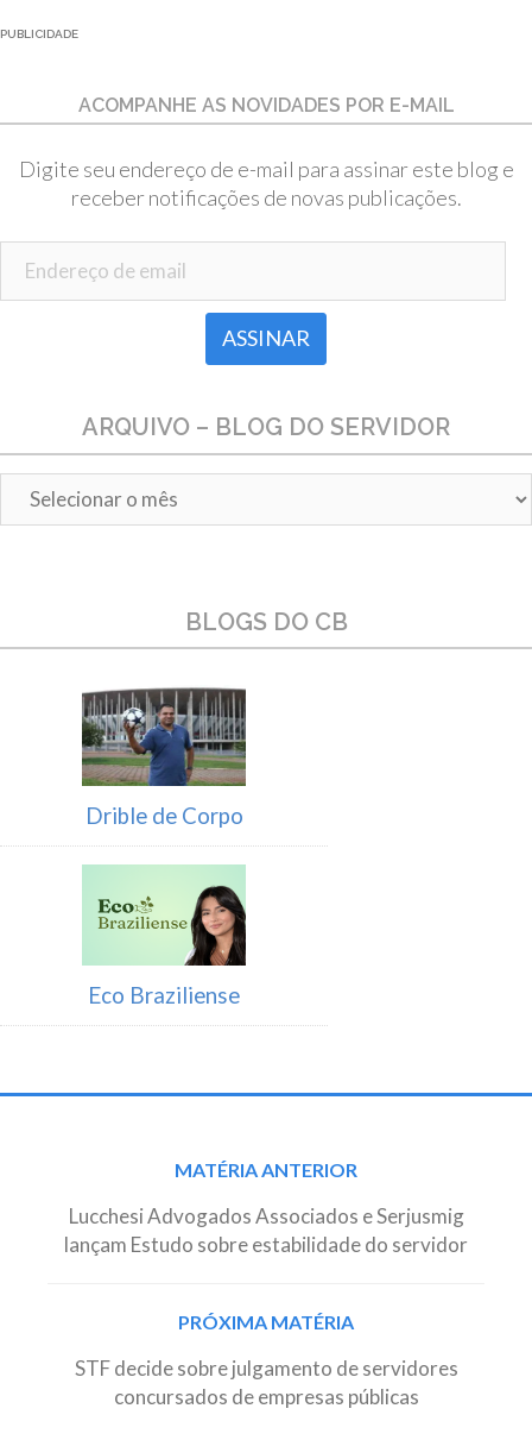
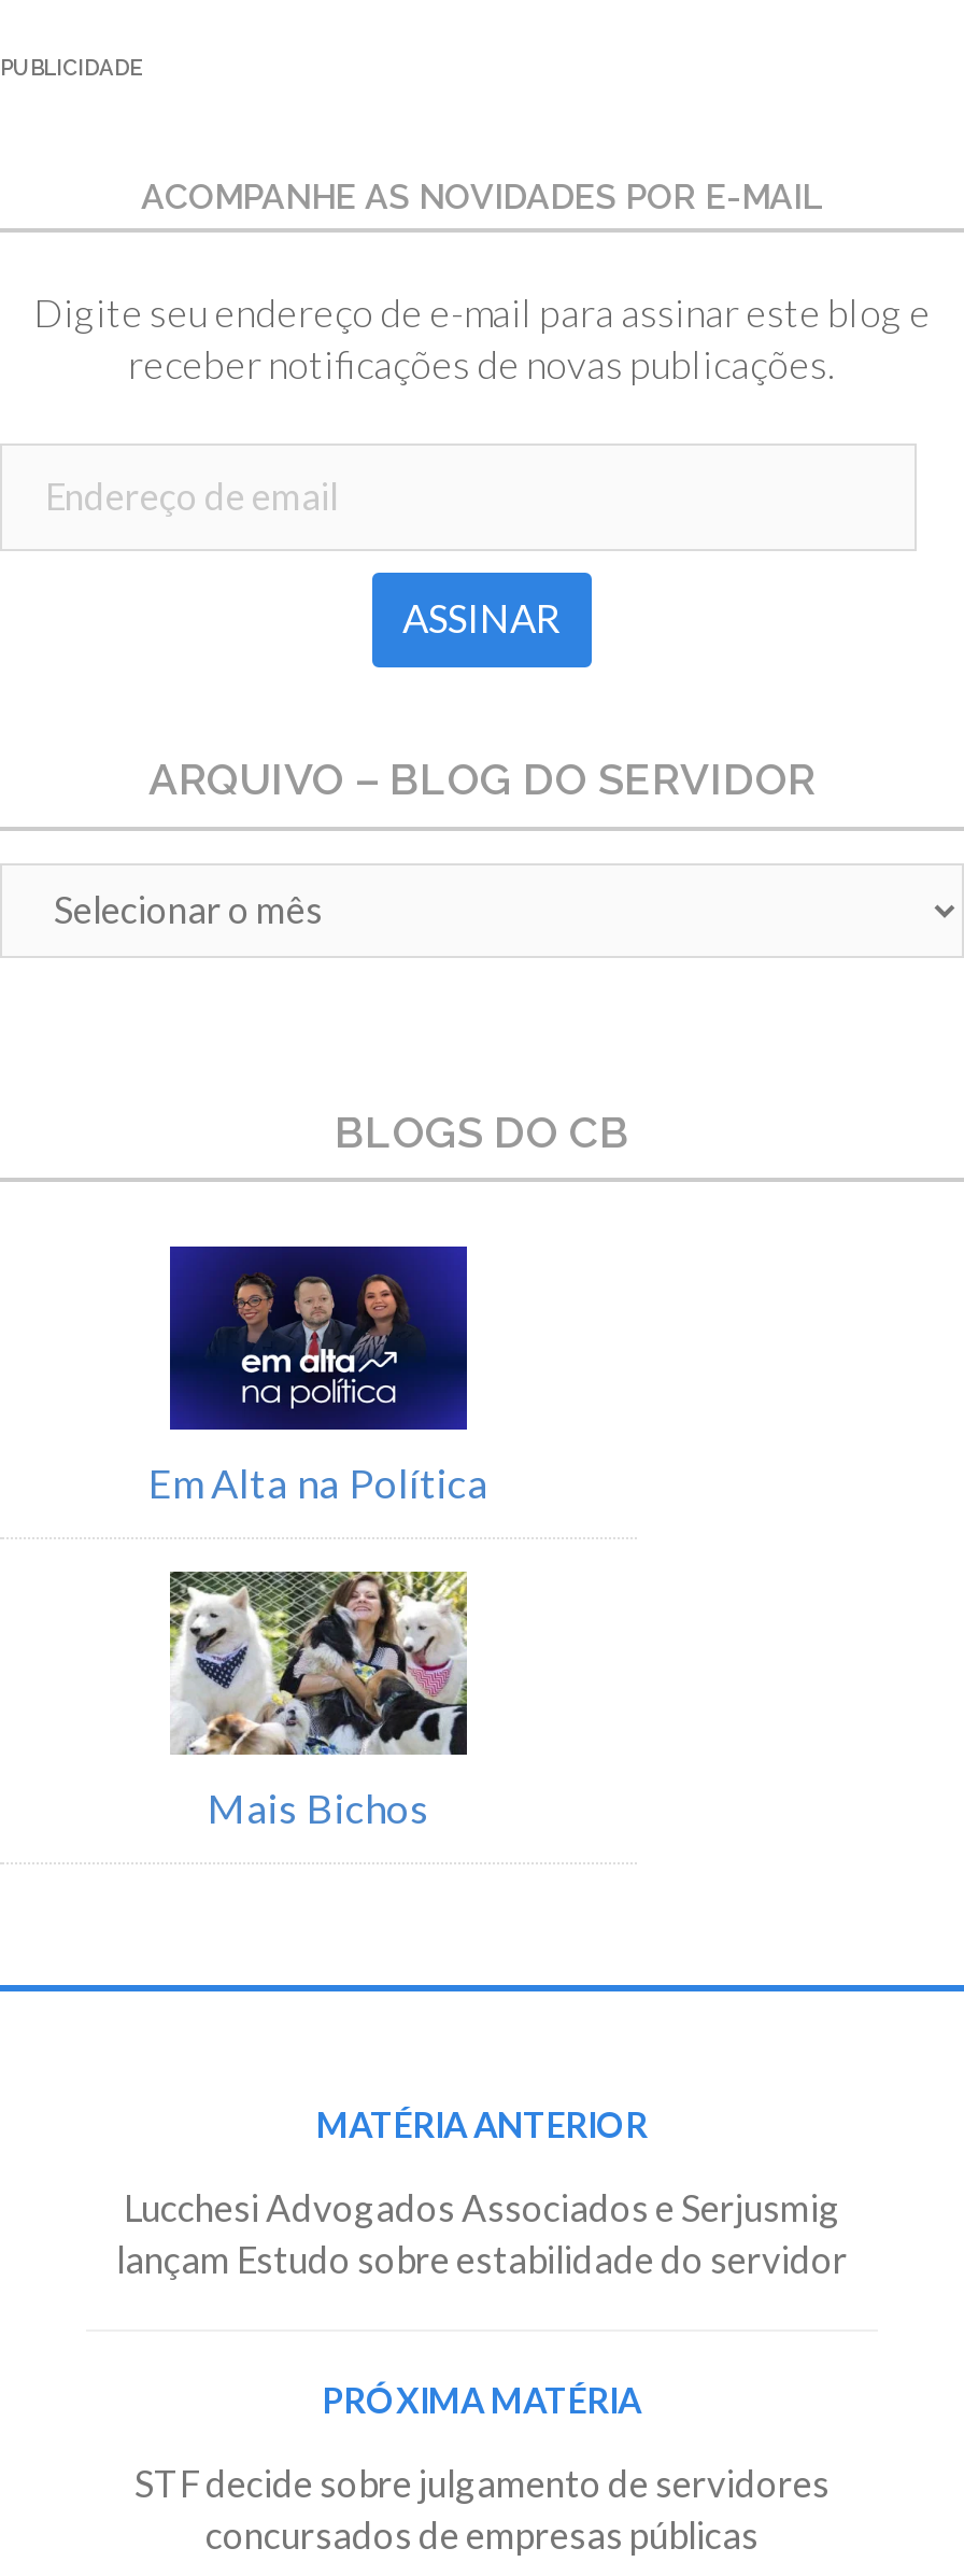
[81,685,258,828] [image] | Drible de Corpo -> [148,1244,488,1506] [image] | Em Alta na Política
[82,864,258,1008] [image] | Eco Braziliense -> [151,1569,469,1832] [image] | Mais Bichos

